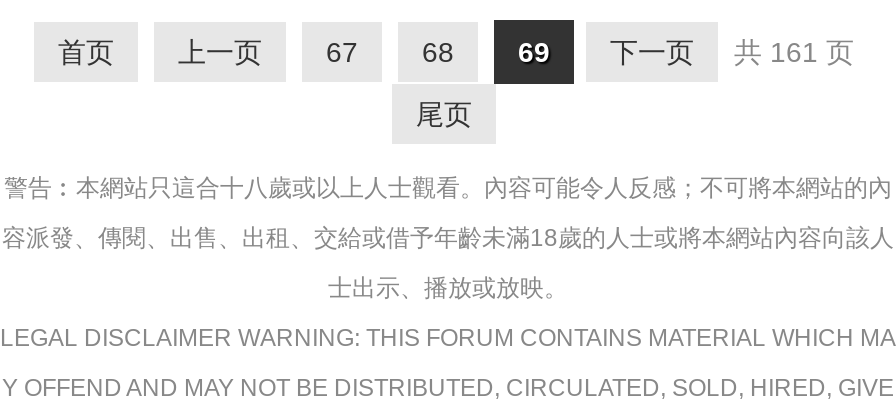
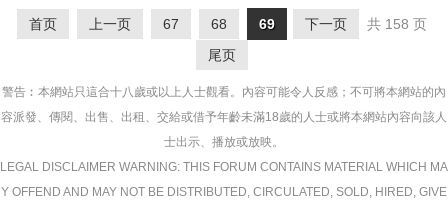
[58,36,862,68] 首页 上一页 67 68 69 下一页 共 161 页 -> [29,16,431,32] 首页 上一页 67 68 69 下一页 共 158 页

